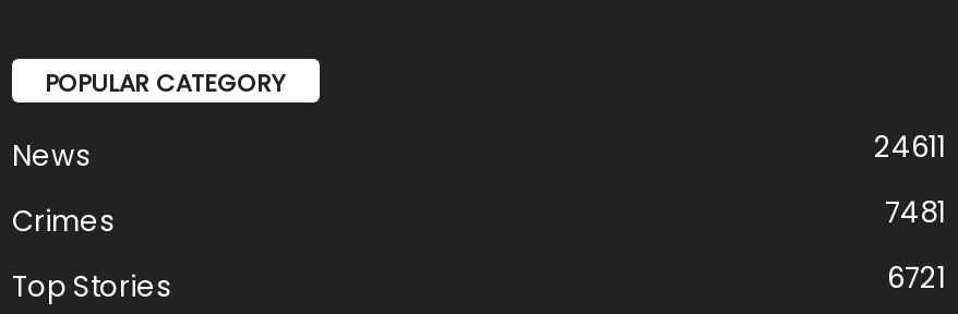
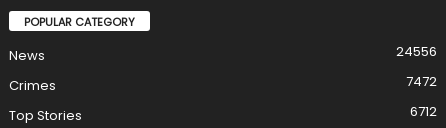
[874,126,946,167] 24611 -> [396,42,437,61] 24556
[885,191,946,233] 7481 -> [406,72,437,91] 7472
[887,257,946,298] 6721 -> [410,102,437,121] 6712

